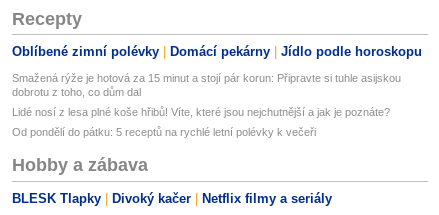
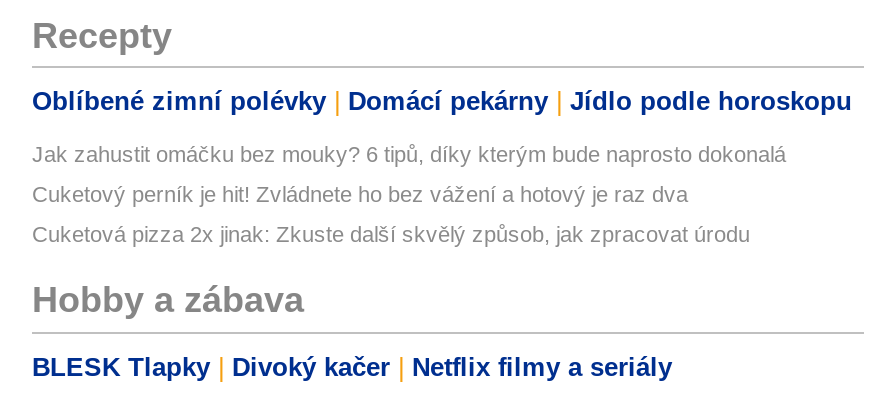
[12,72,401,98] Smažená rýže je hotová za 15 minut a stojí pár korun: Připravte si tuhle asijskou | dobrotu z toho, co dům dal -> [32,143,786,167] Jak zahustit omáčku bez mouky? 6 tipů, díky kterým bude naprosto dokonalá
[12,106,390,118] Lidé nosí z lesa plné koše hřibů! Víte, které jsou nejchutnější a jak je poznáte? -> [32,183,688,207] Cuketový perník je hit! Zvládnete ho bez vážení a hotový je raz dva
[12,126,316,138] Od pondělí do pátku: 5 receptů na rychlé letní polévky k večeři -> [32,223,750,247] Cuketová pizza 2x jinak: Zkuste další skvělý způsob, jak zpracovat úrodu

